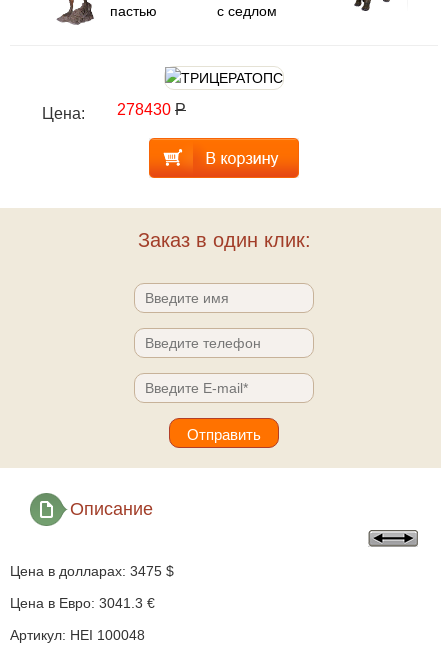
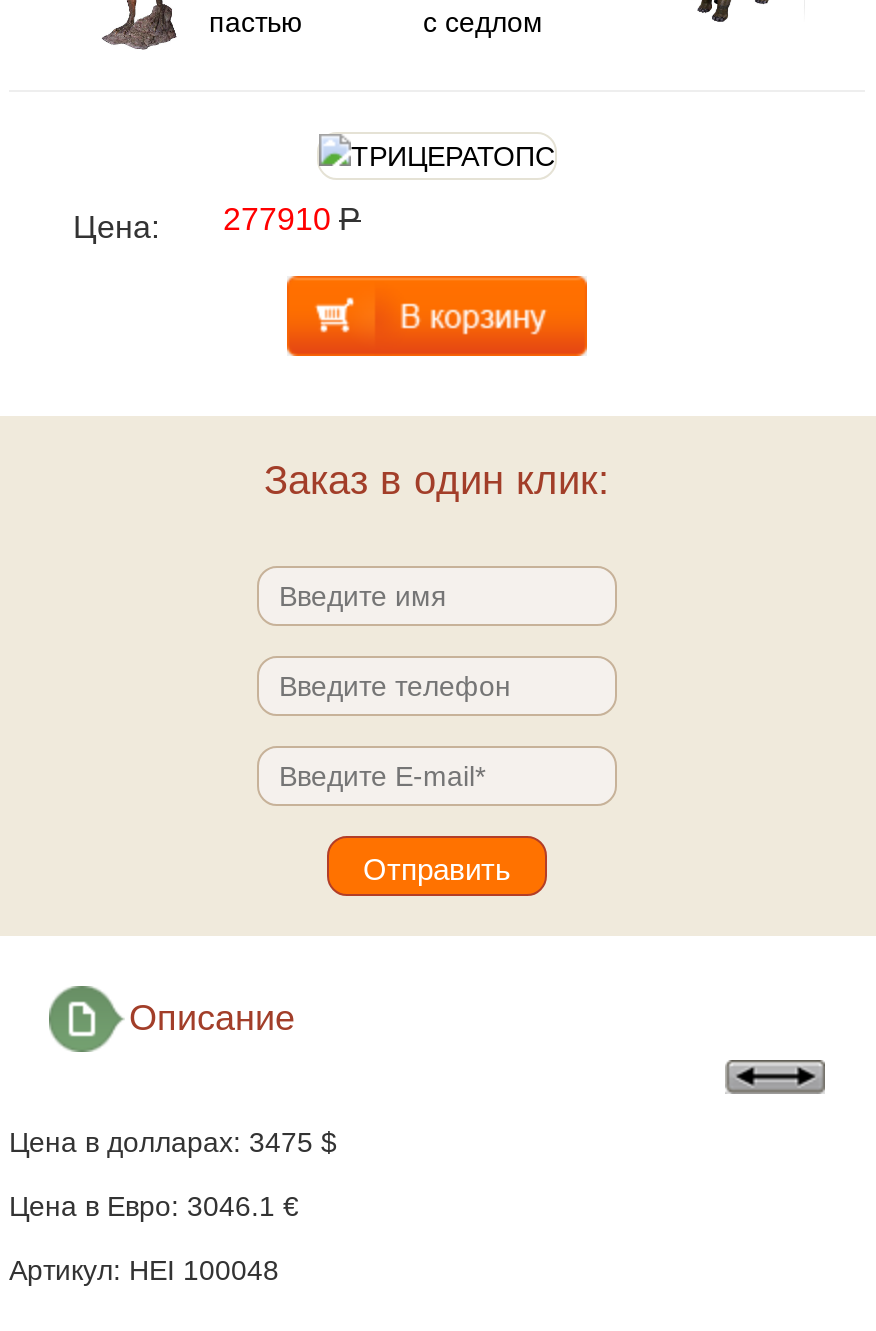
[42,101,186,122] Цена: 278430 Р -> [73,203,361,245] Цена: 277910 Р
[10,595,155,611] Цена в Евро: 3041.3 € -> [9,1191,299,1223] Цена в Евро: 3046.1 €

